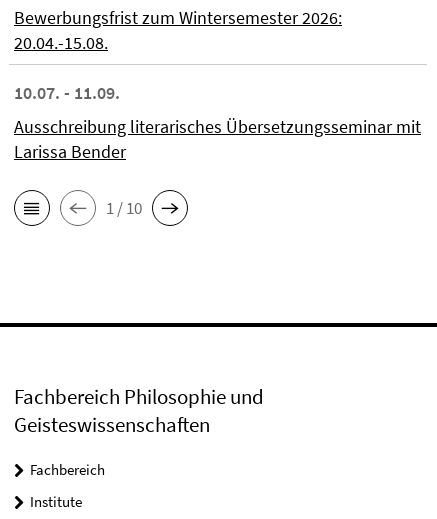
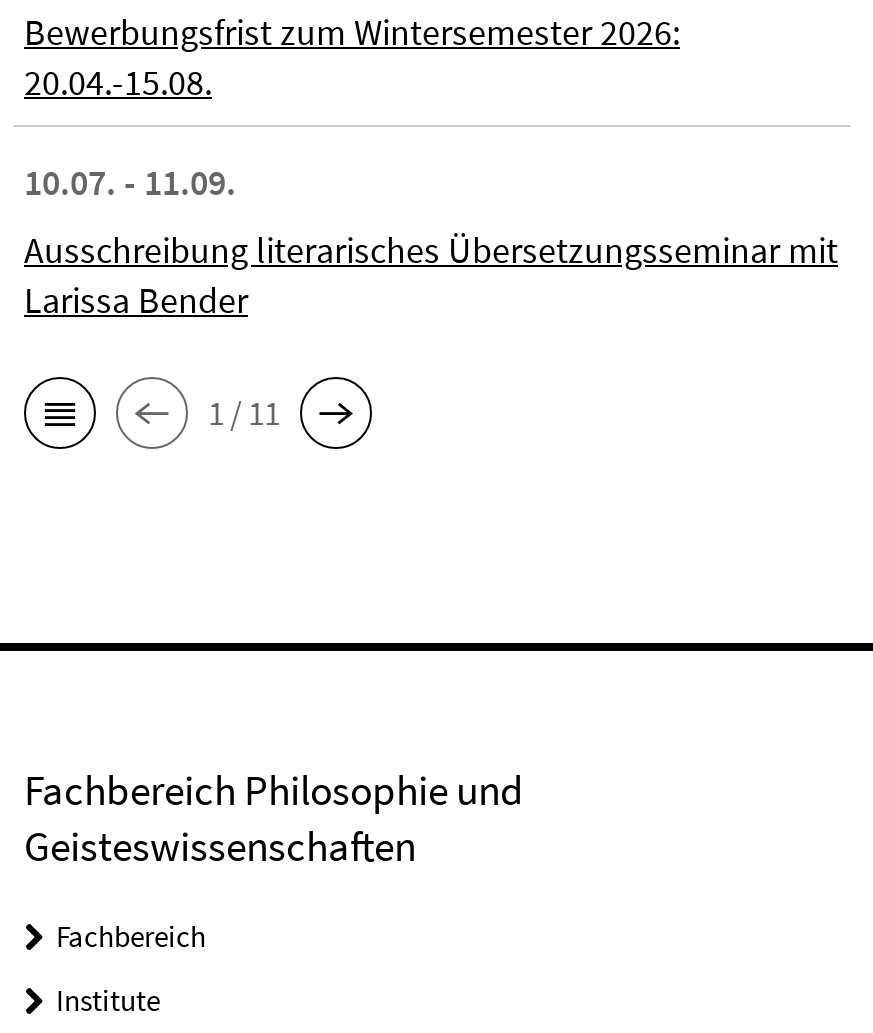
[106,197,142,219] 1 / 10 -> [208,391,280,435] 1 / 11

